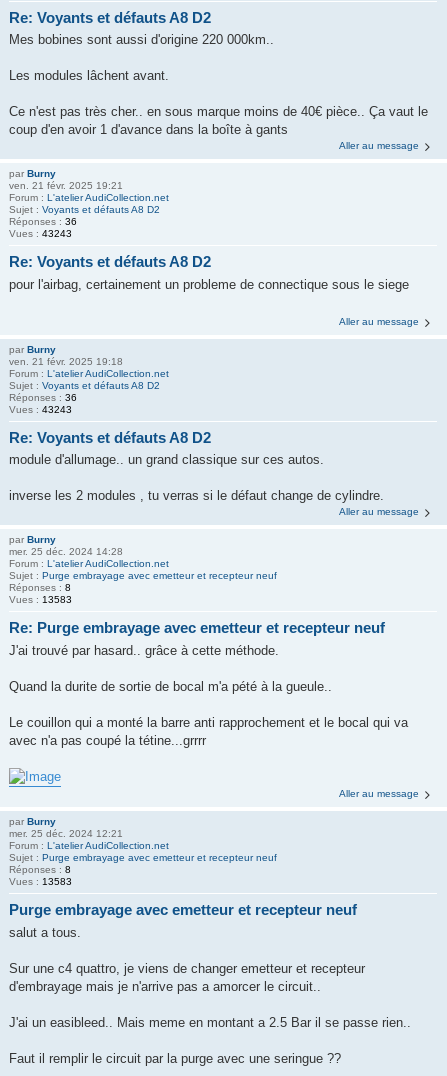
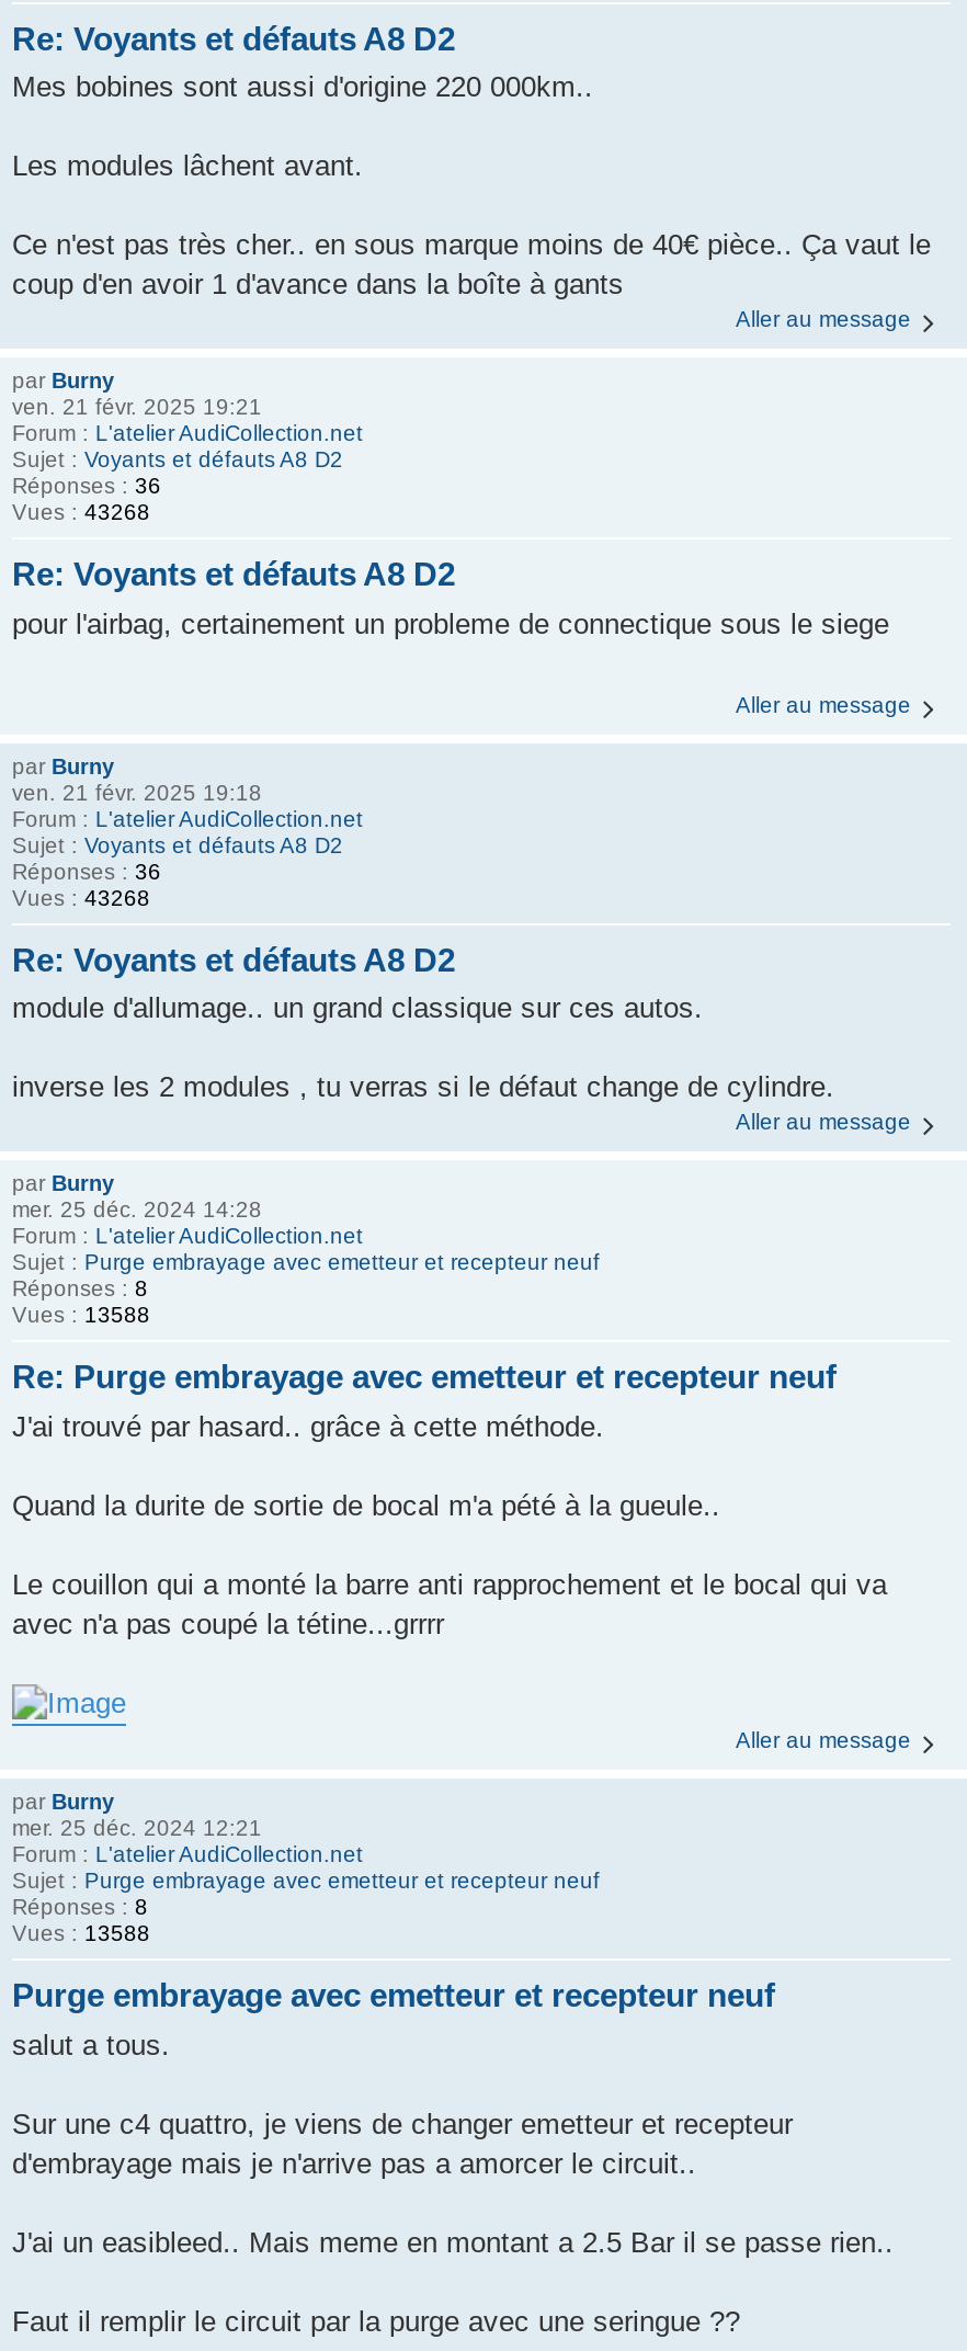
[9,228,72,239] Vues : 43243 -> [12,500,150,524] Vues : 43268
[9,403,72,414] Vues : 43243 -> [12,885,150,909] Vues : 43268
[9,594,72,605] Vues : 13583 -> [12,1303,150,1327] Vues : 13588
[9,876,72,887] Vues : 13583 -> [12,1921,150,1945] Vues : 13588

